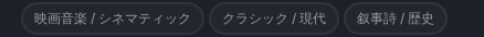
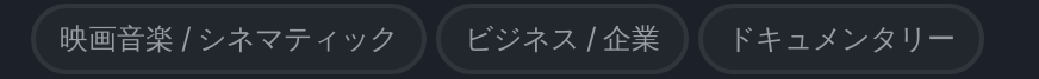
[222,10,434,27] クラシック / 現代 | 叙事詩 / 歴史 -> [465,21,956,56] ビジネス / 企業 | ドキュメンタリー

